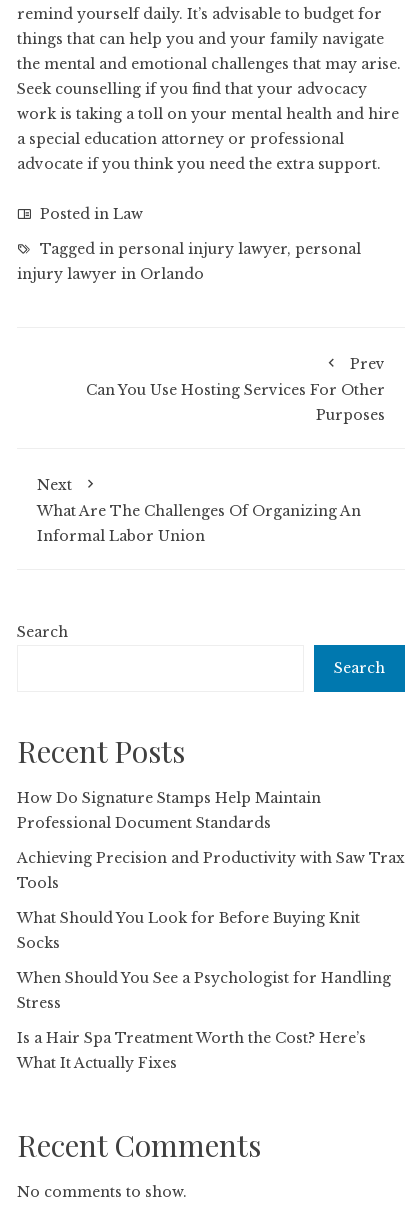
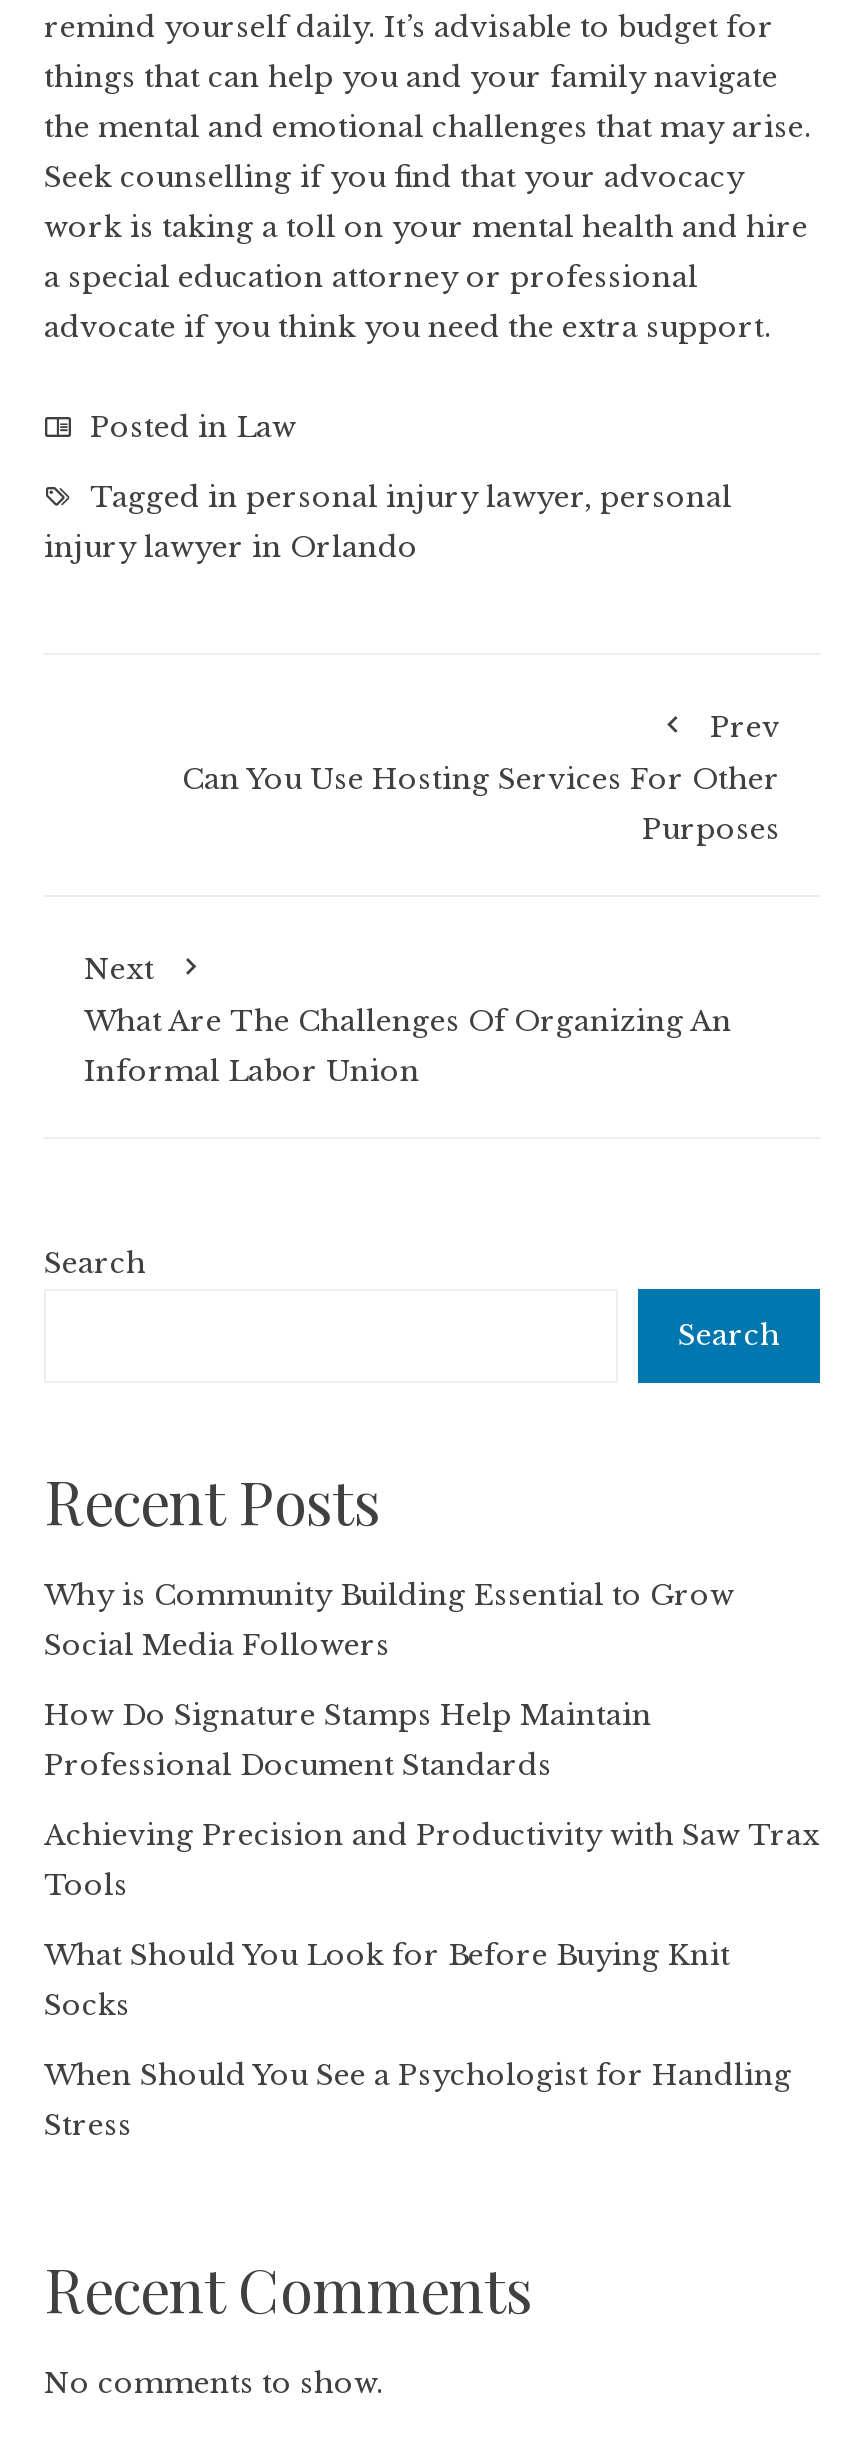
none -> [44,1576,734,1662] Why is Community Building Essential to Grow | Social Media Followers
moved [17,789,405,1012] -> [44,1696,820,2142]: How Do Signature Stamps Help Maintain | Professional Document Standards | Achieving Precision and Productivity with Saw Trax | Tools | What Should You Look for Before Buying Knit | Socks | When Should You See a Psychologist for Handling | Stress
[17,1029,366,1072] Is a Hair Spa Treatment Worth the Cost? Here’s | What It Actually Fixes -> none

